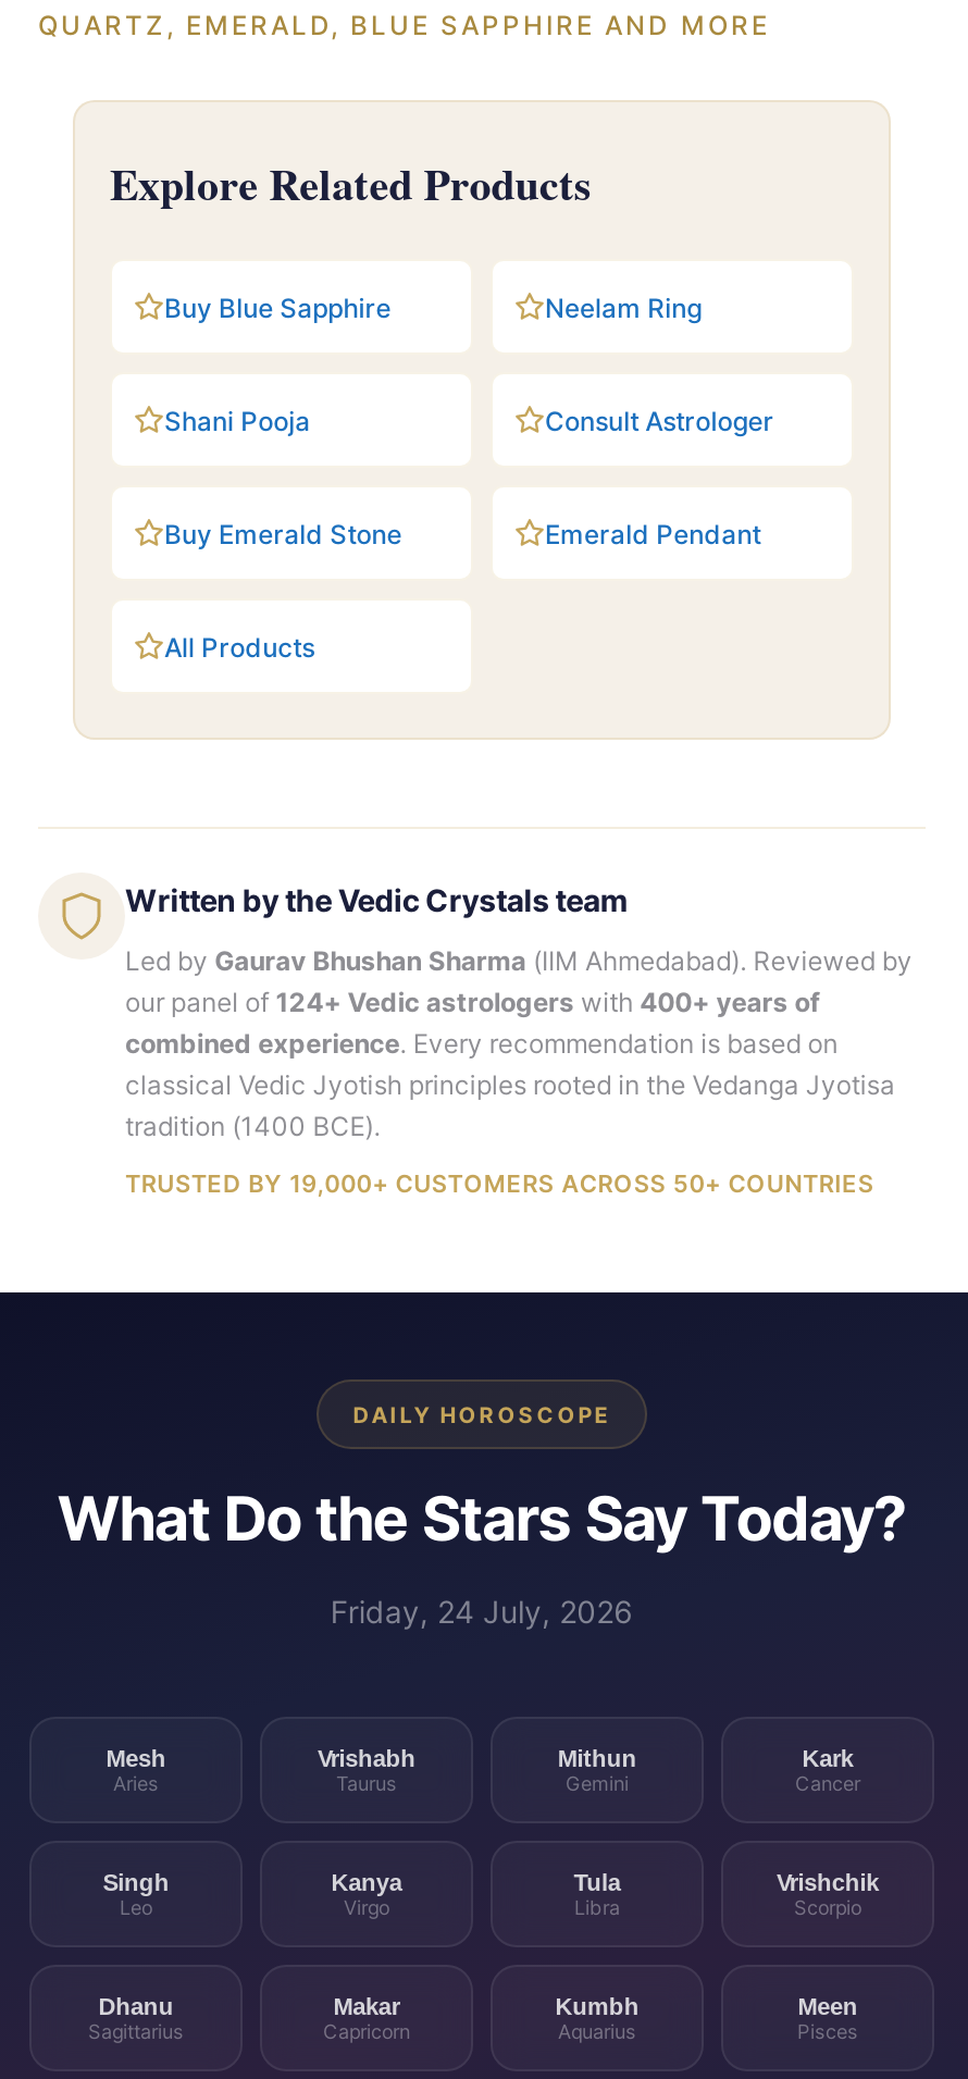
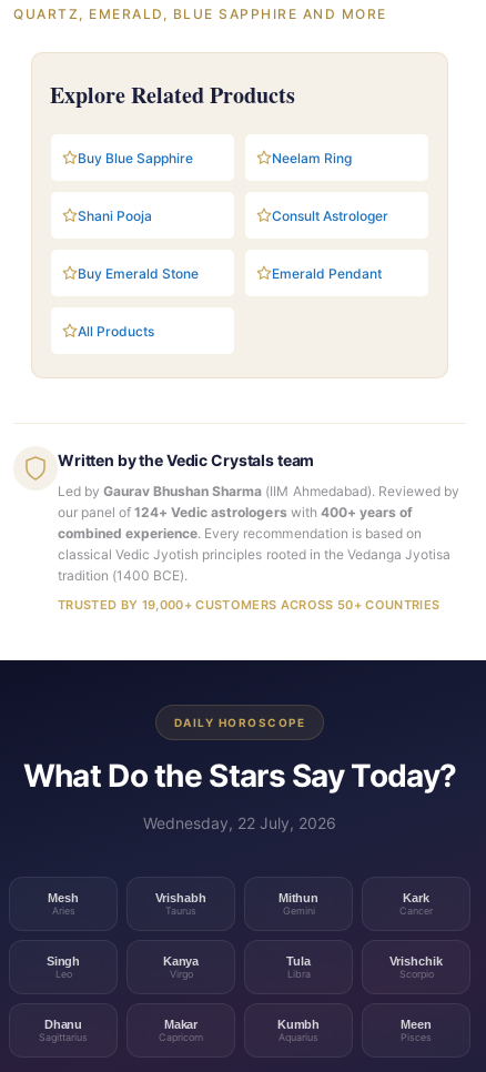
[330,1594,633,1631] Friday, 24 July, 2026 -> [143,814,336,832] Wednesday, 22 July, 2026

